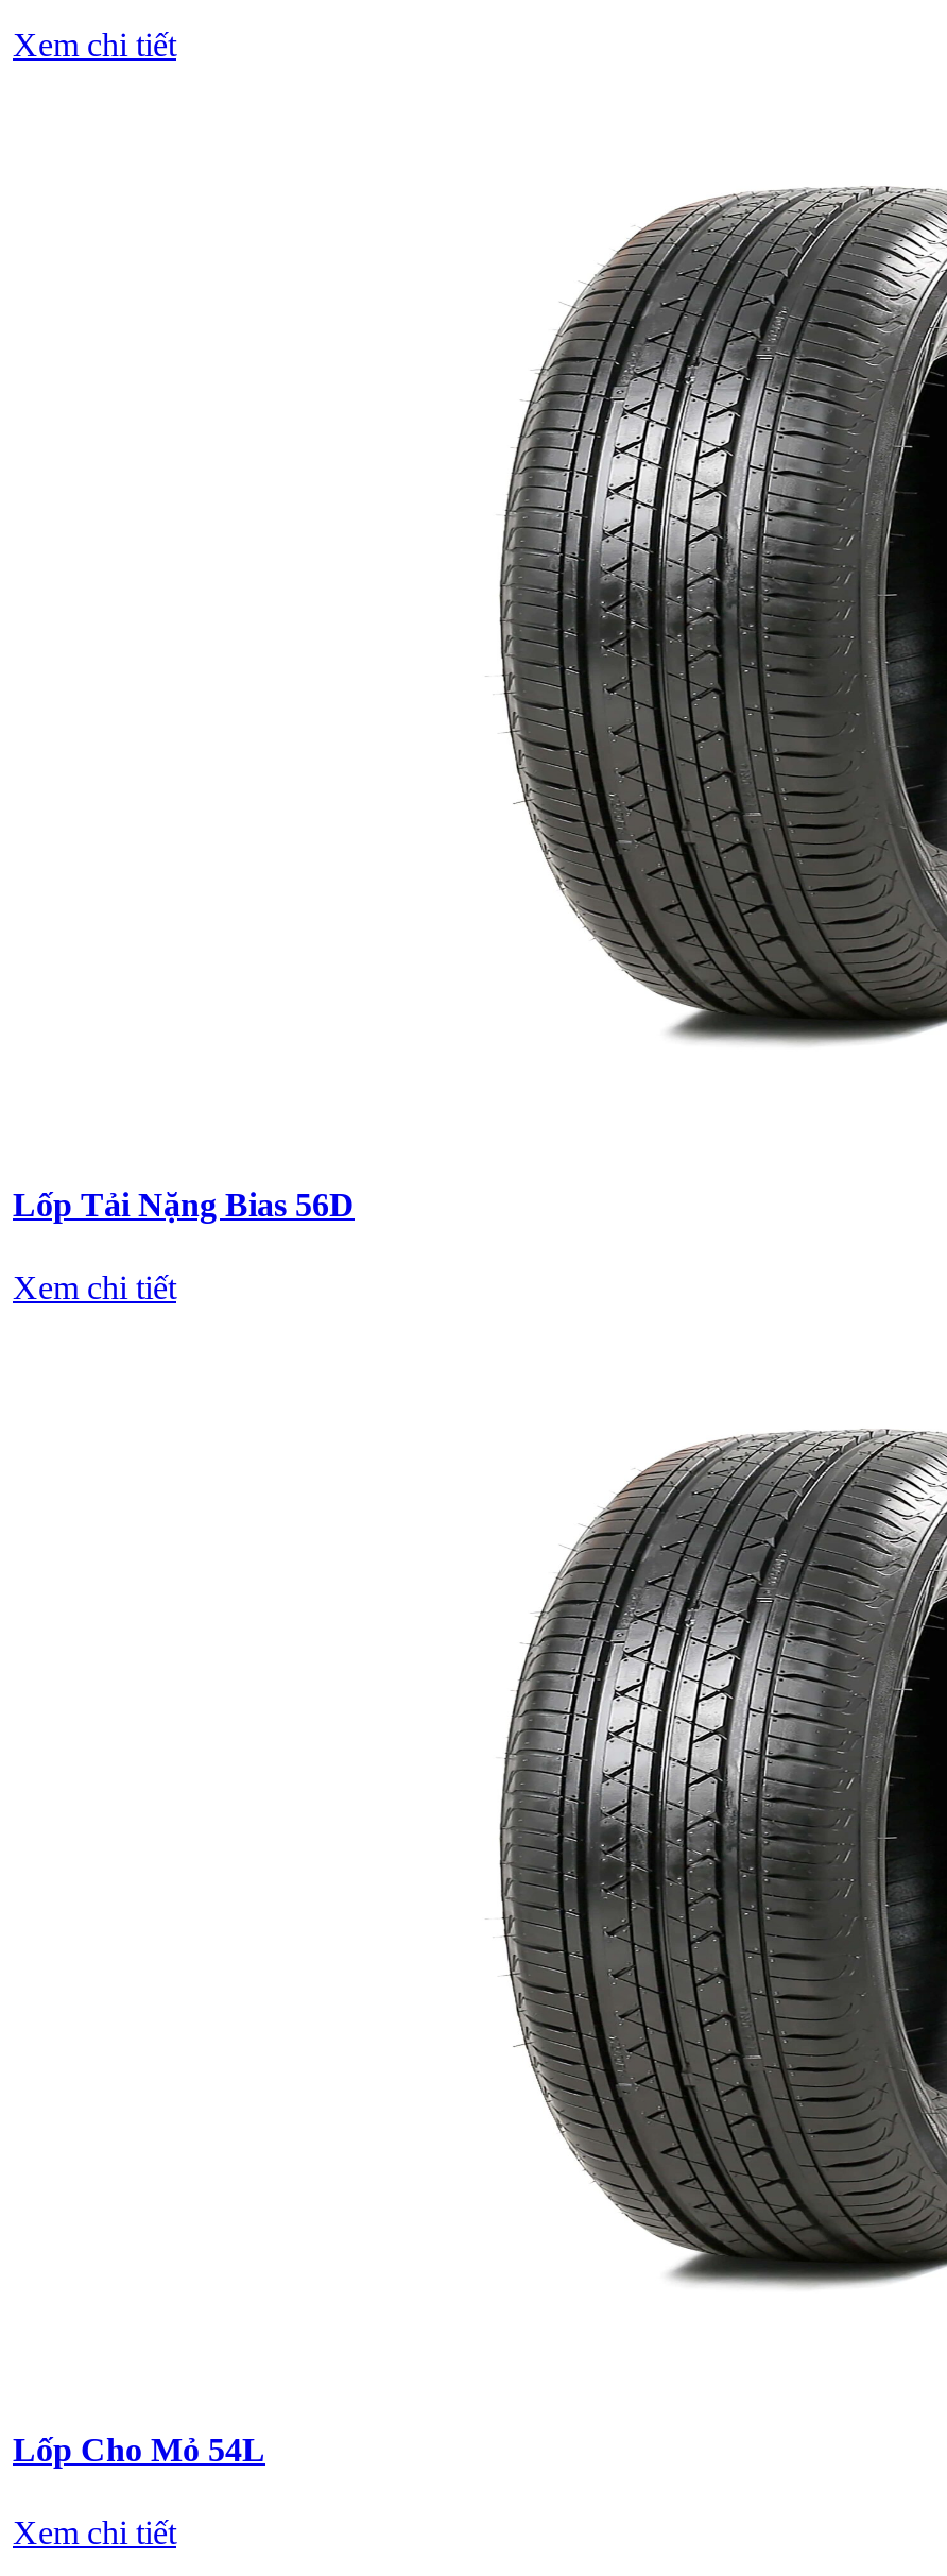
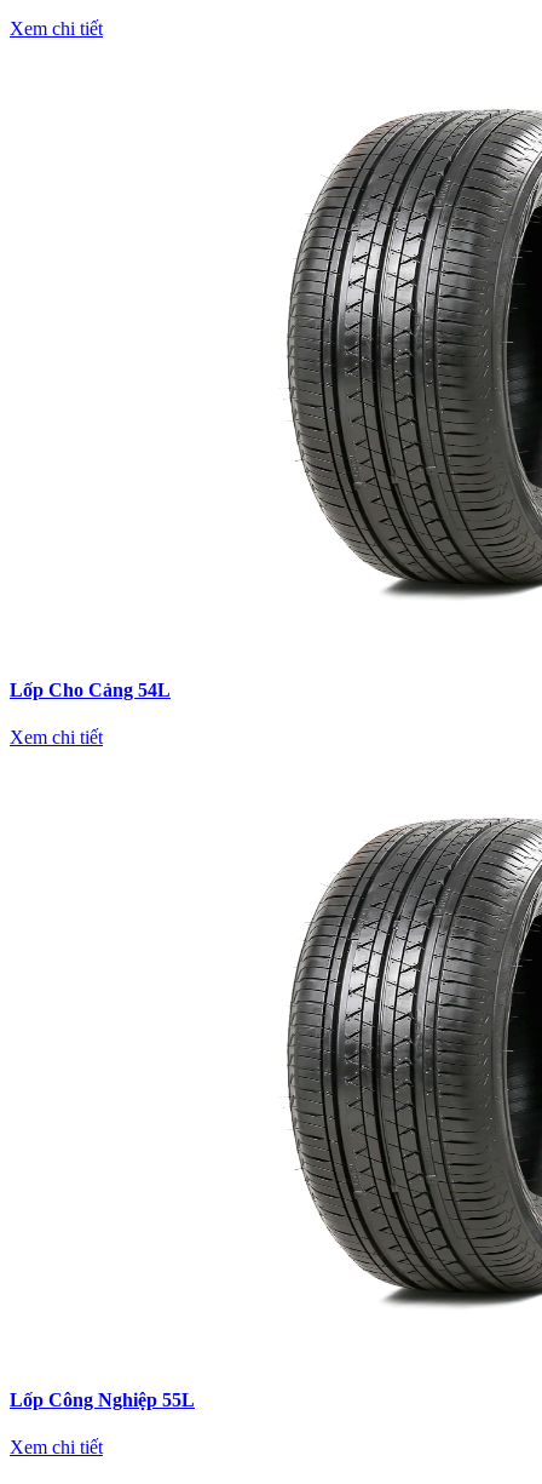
[13,1187,355,1223] Lốp Tải Nặng Bias 56D -> [10,680,171,700] Lốp Cho Cảng 54L
[13,2431,265,2467] Lốp Cho Mỏ 54L -> [10,1389,195,1410] Lốp Công Nghiệp 55L

